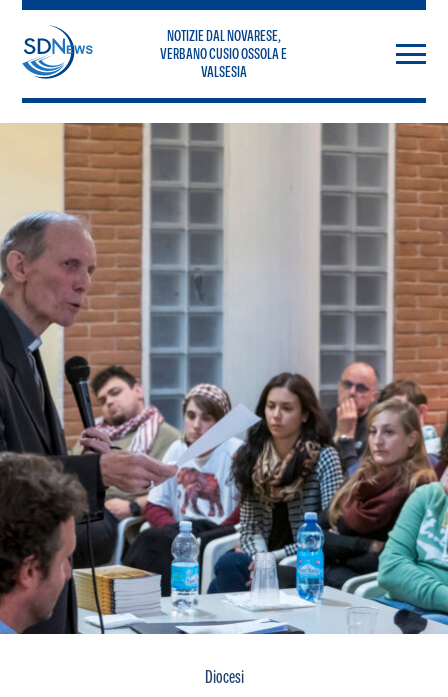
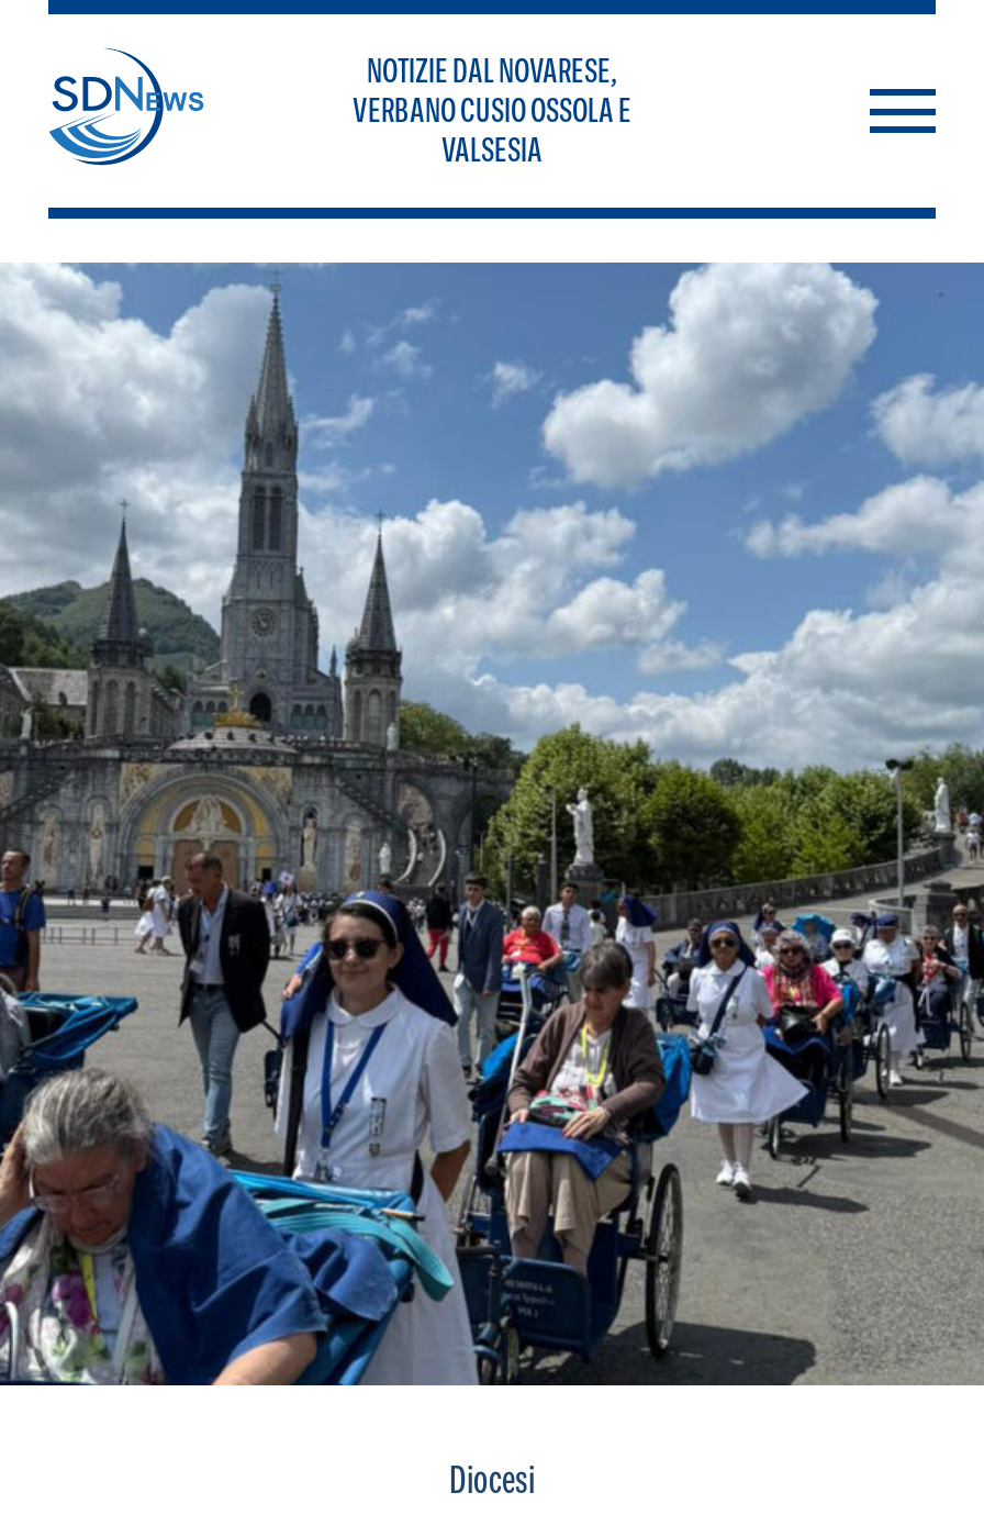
[3,122,445,635] [image] -> [7,260,977,1388] [image]

